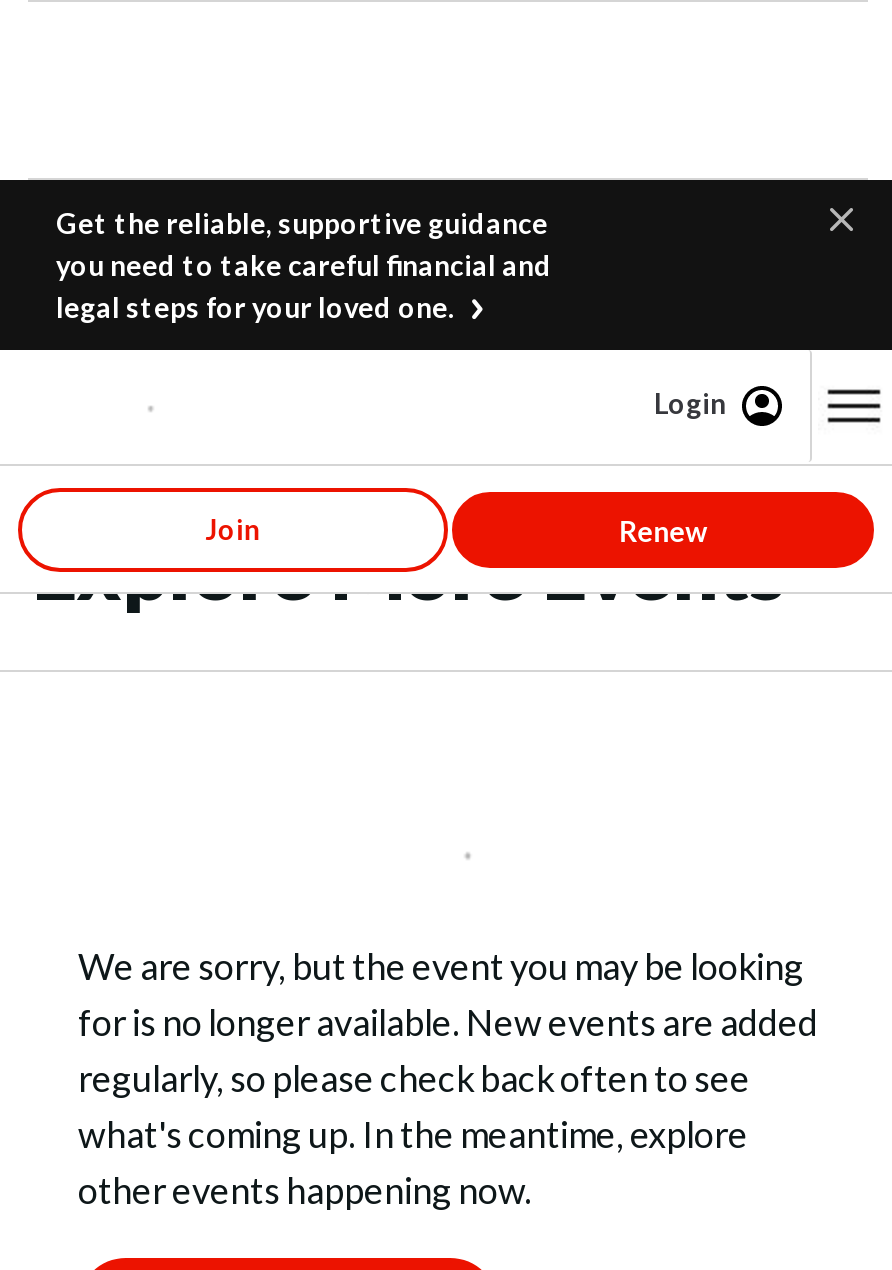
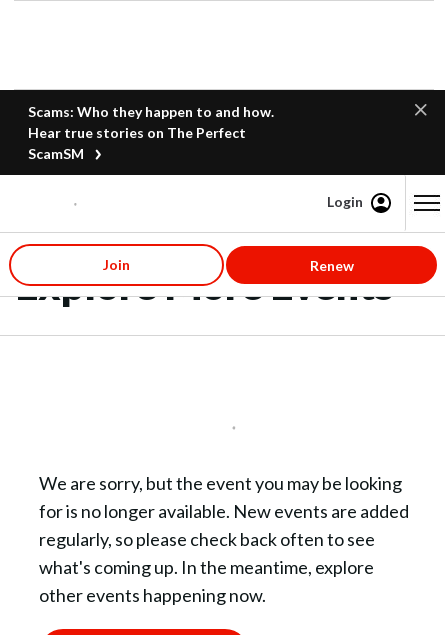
[56,206,552,324] Get the reliable, supportive guidance | you need to take careful financial and | legal steps for your loved one. -> [28,103,274,162] Scams: Who they happen to and how. | Hear true stories on The Perfect | ScamSM

